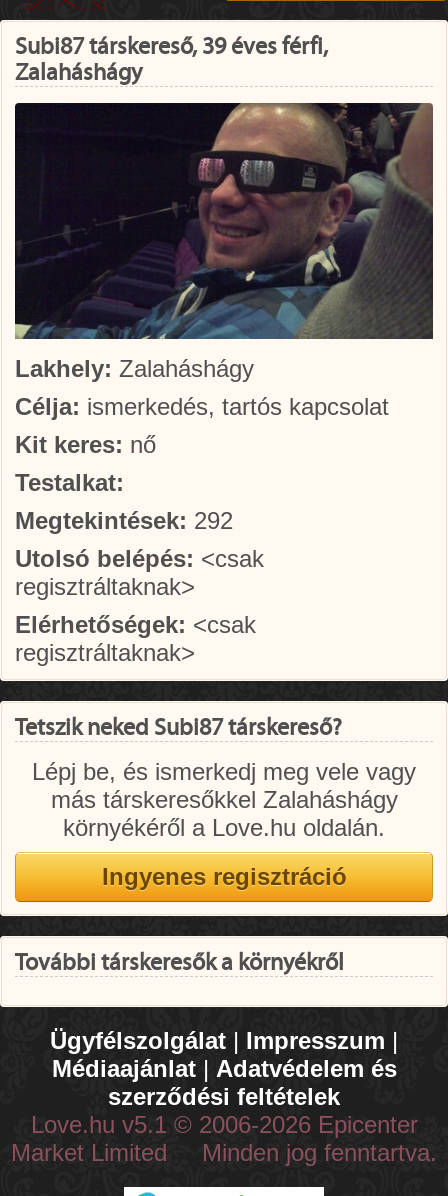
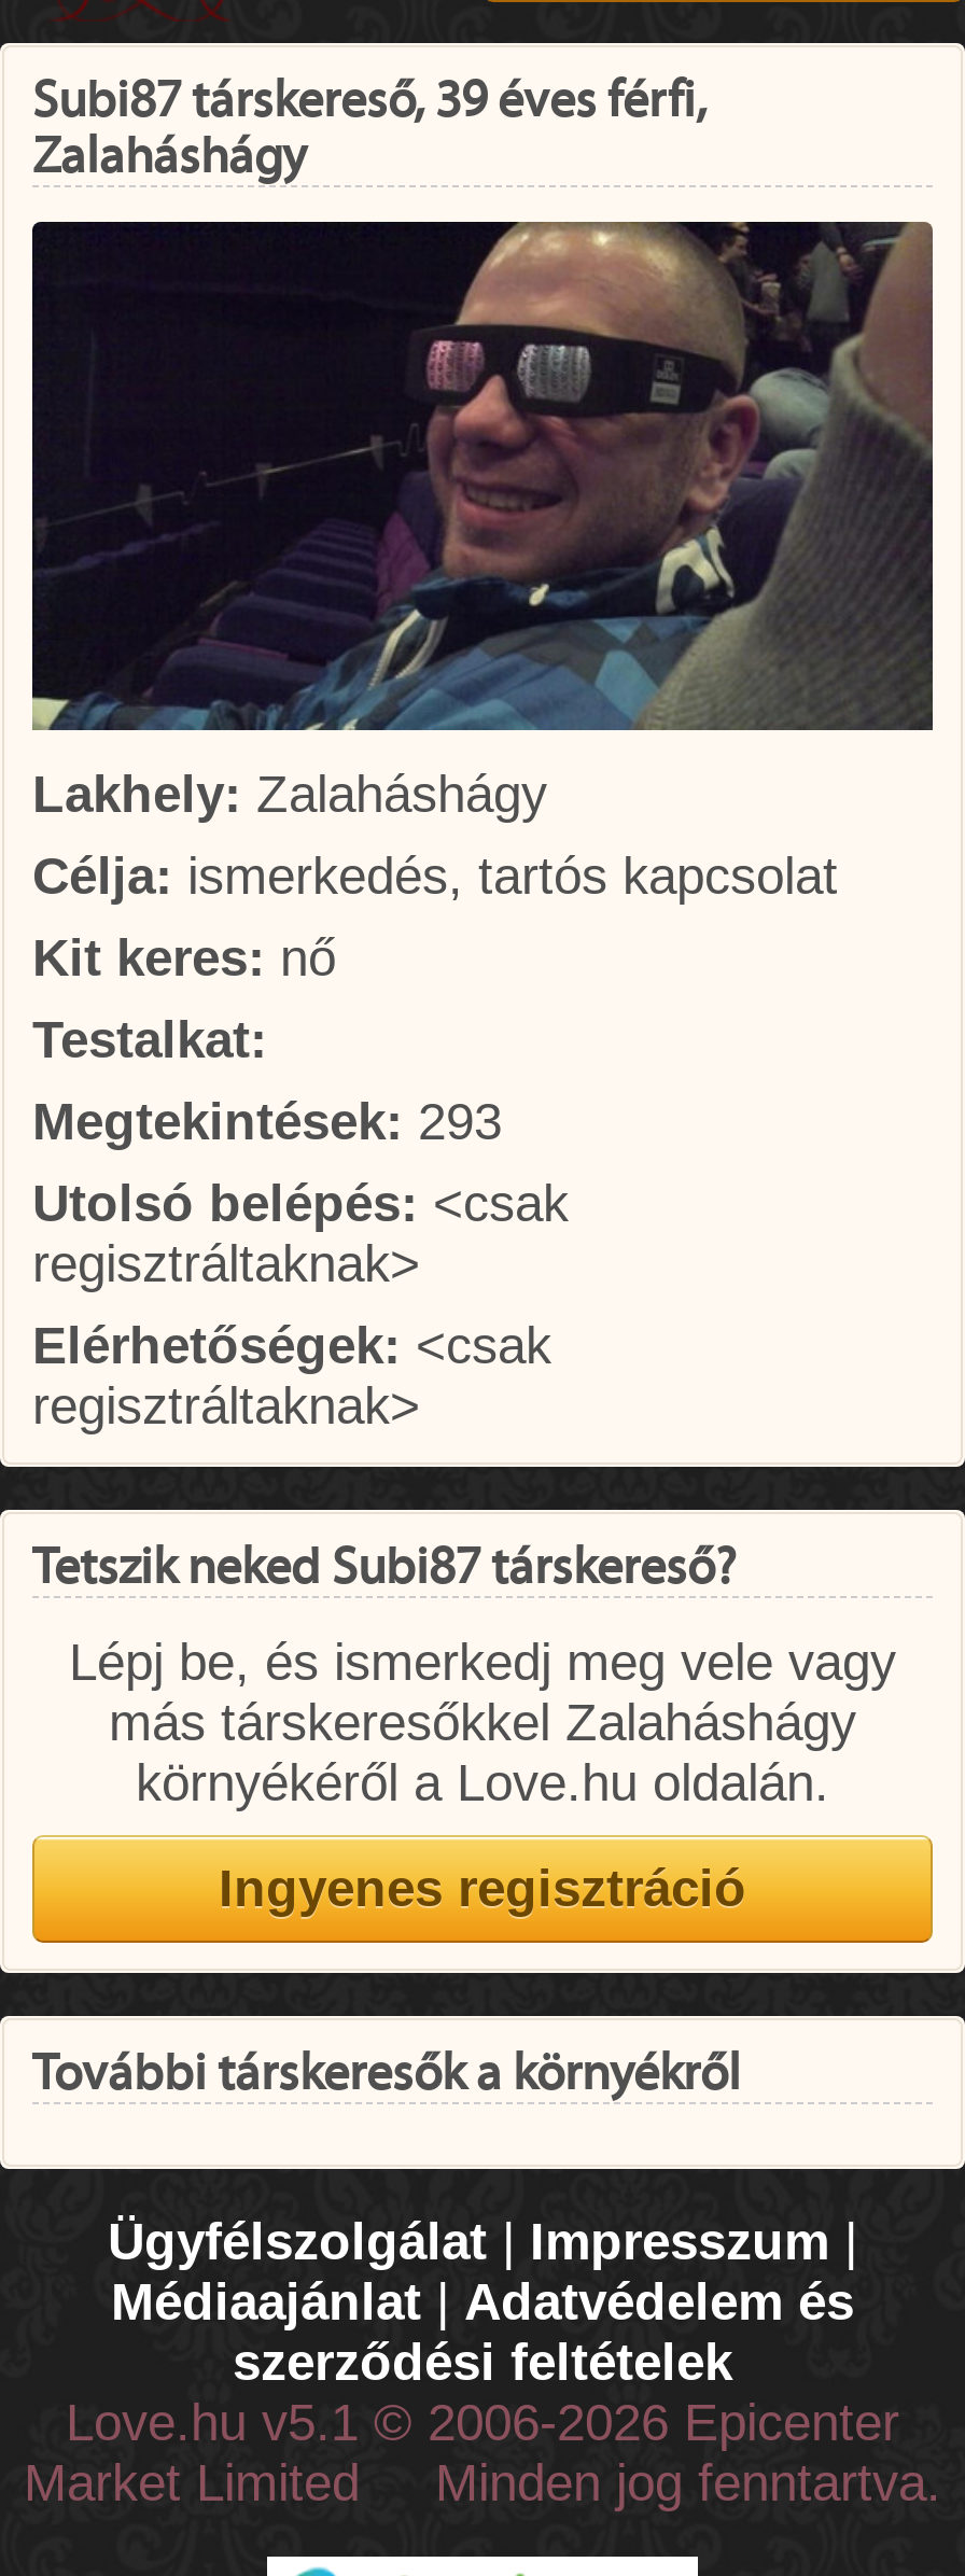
[15,507,233,534] Megtekintések: 292 -> [32,1092,502,1150] Megtekintések: 293

